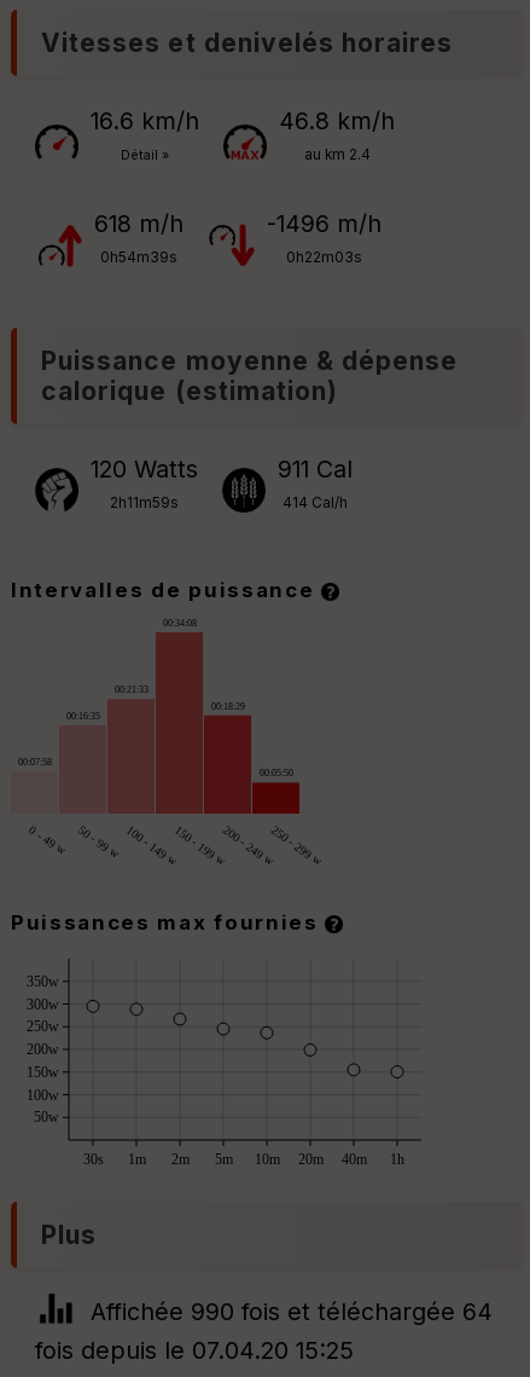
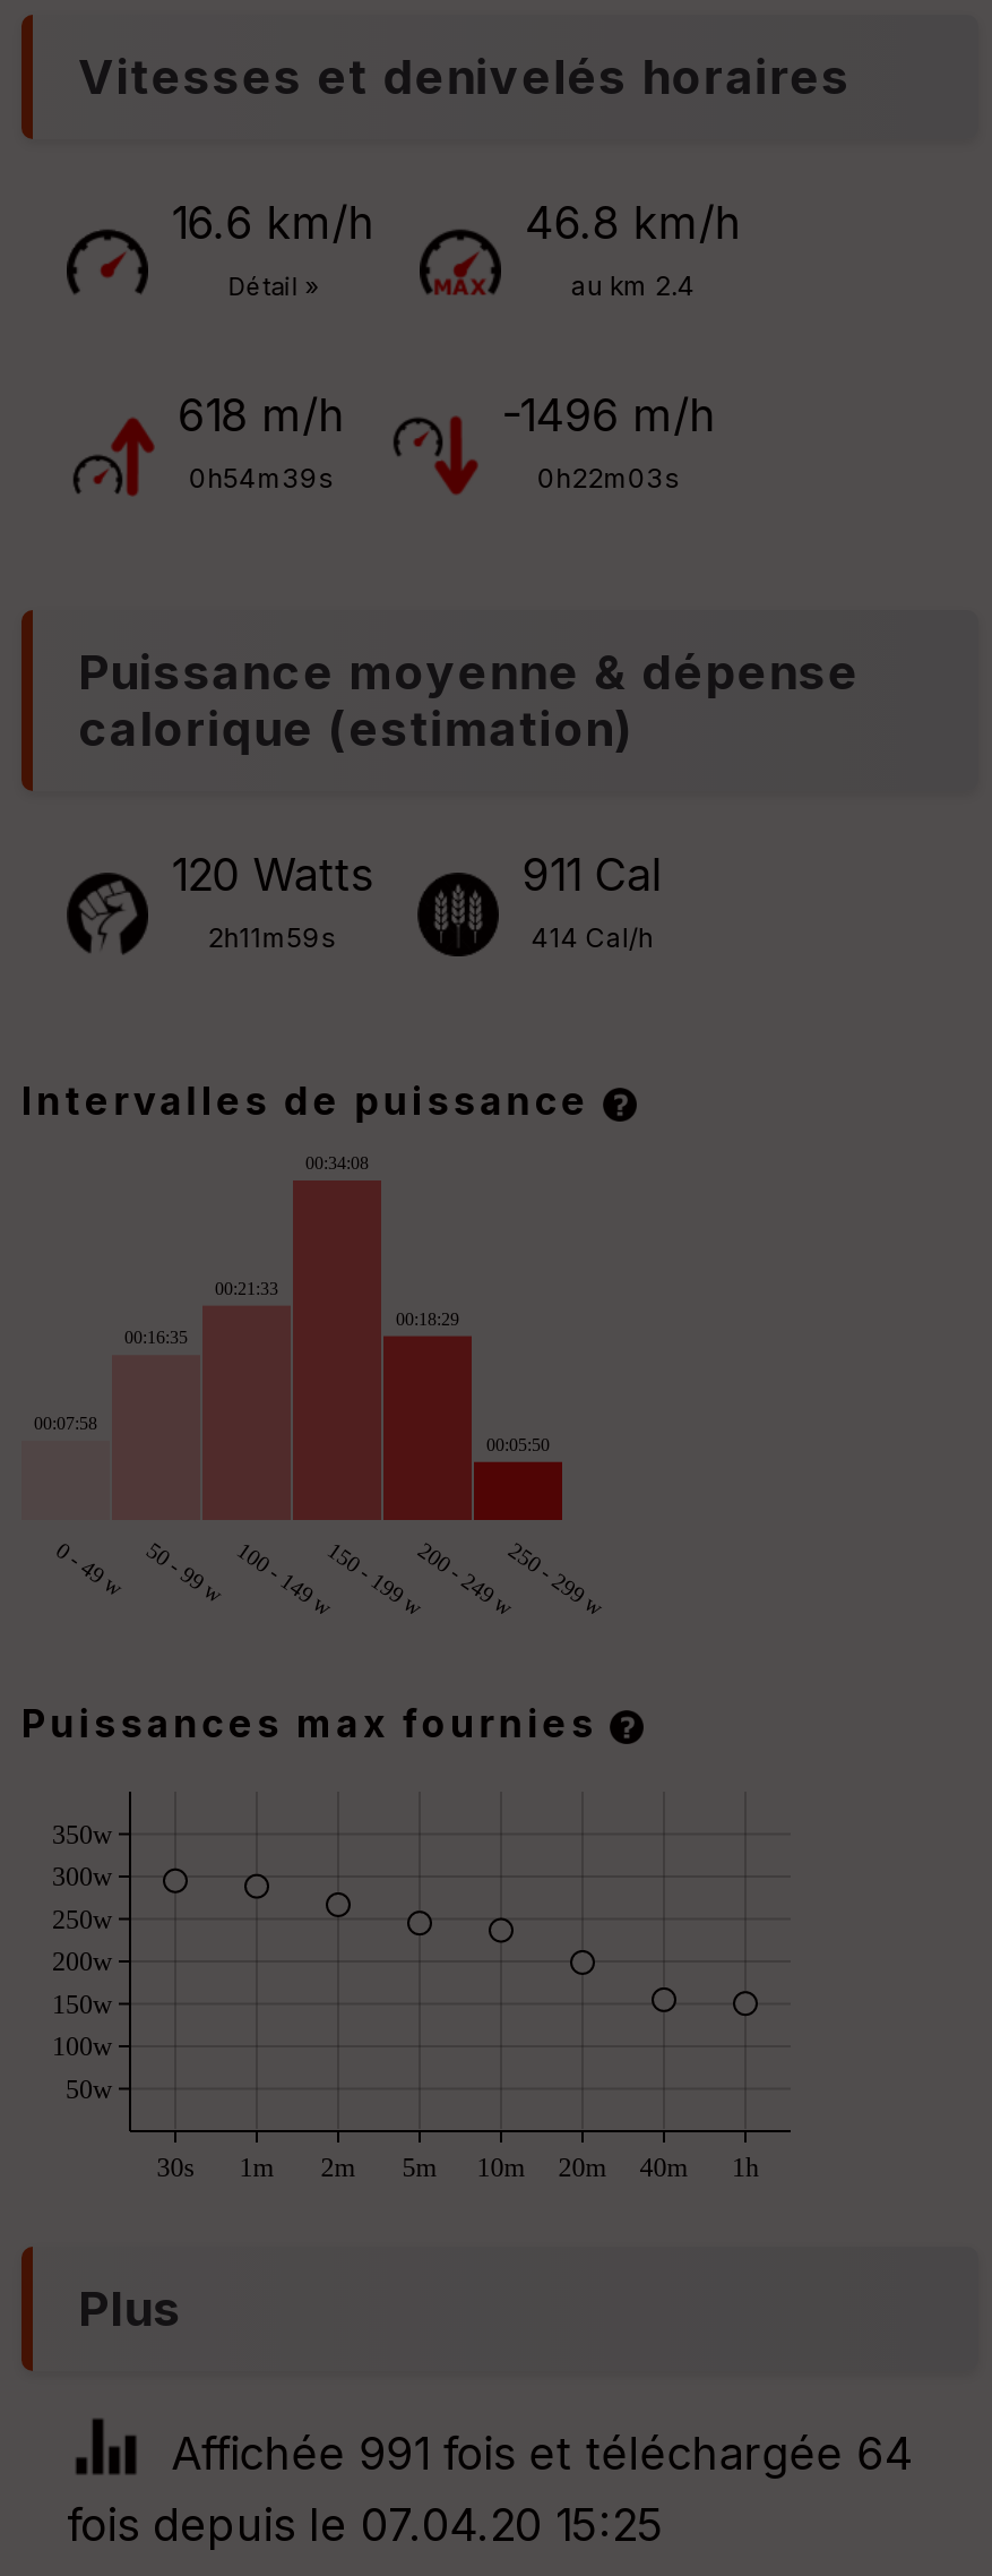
[91,1297,493,1326] Affichée 990 fois et téléchargée 64 -> [171,2425,913,2480] Affichée 991 fois et téléchargée 64

